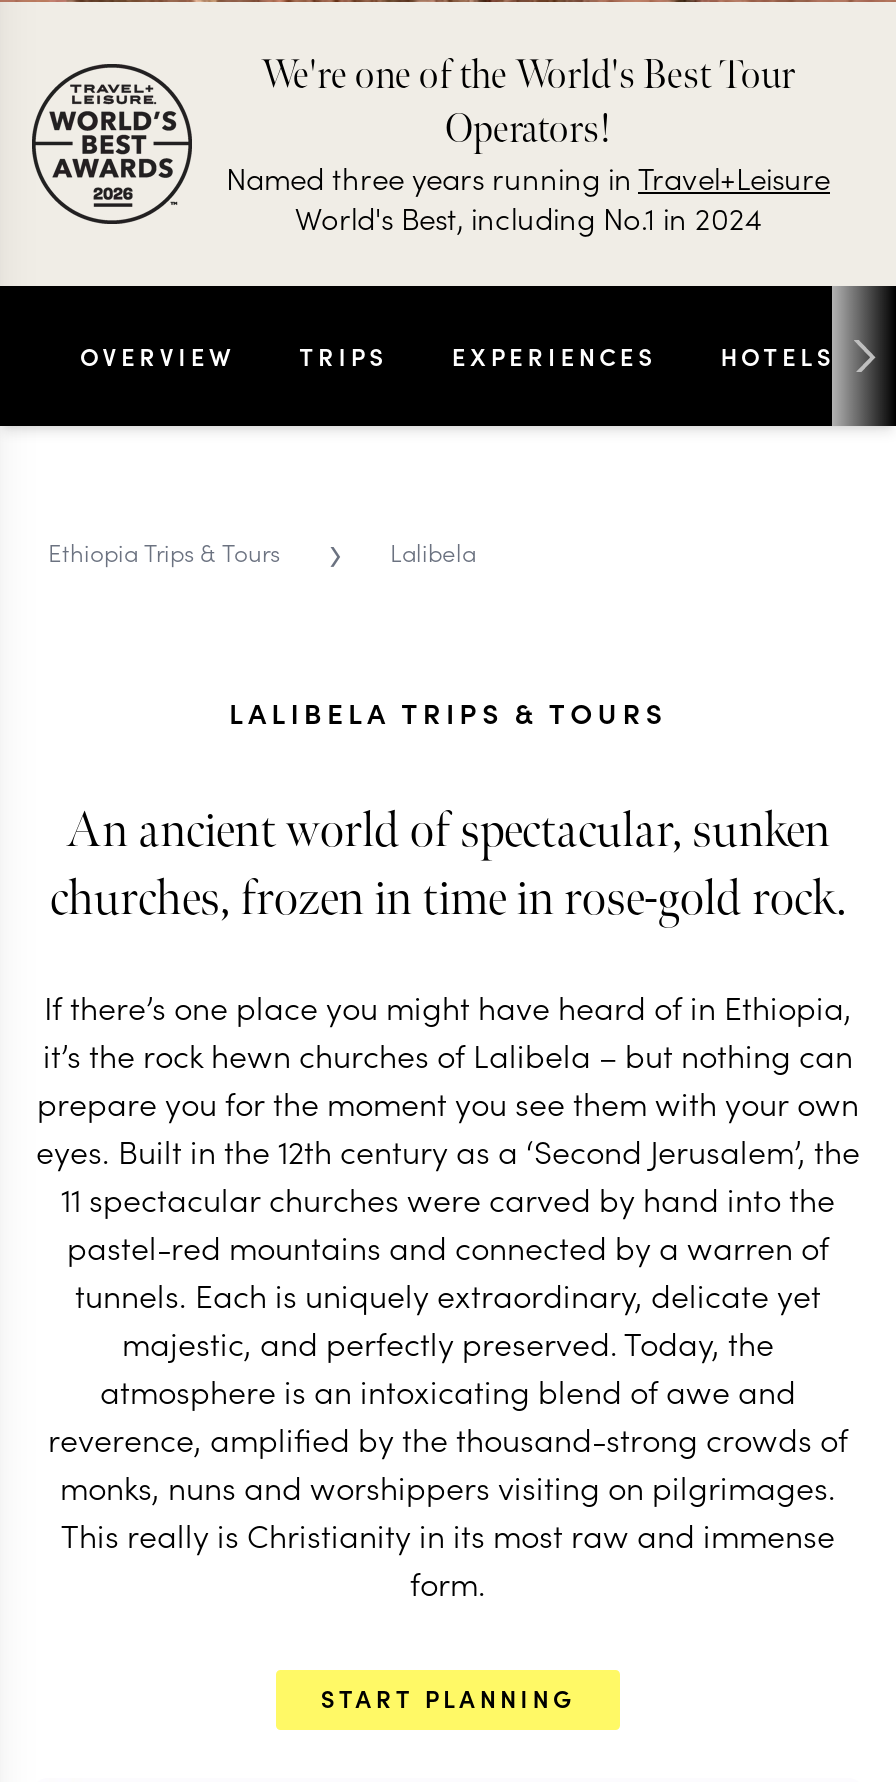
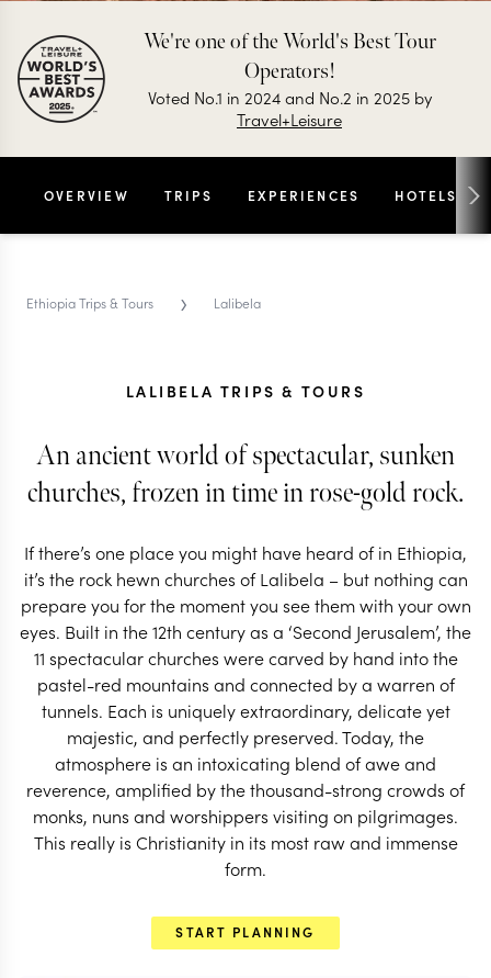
[226,156,830,238] Named three years running in Travel+Leisure | World's Best, including No.1 in 2024 -> [147,86,431,131] Voted No.1 in 2024 and No.2 in 2025 by | Travel+Leisure

